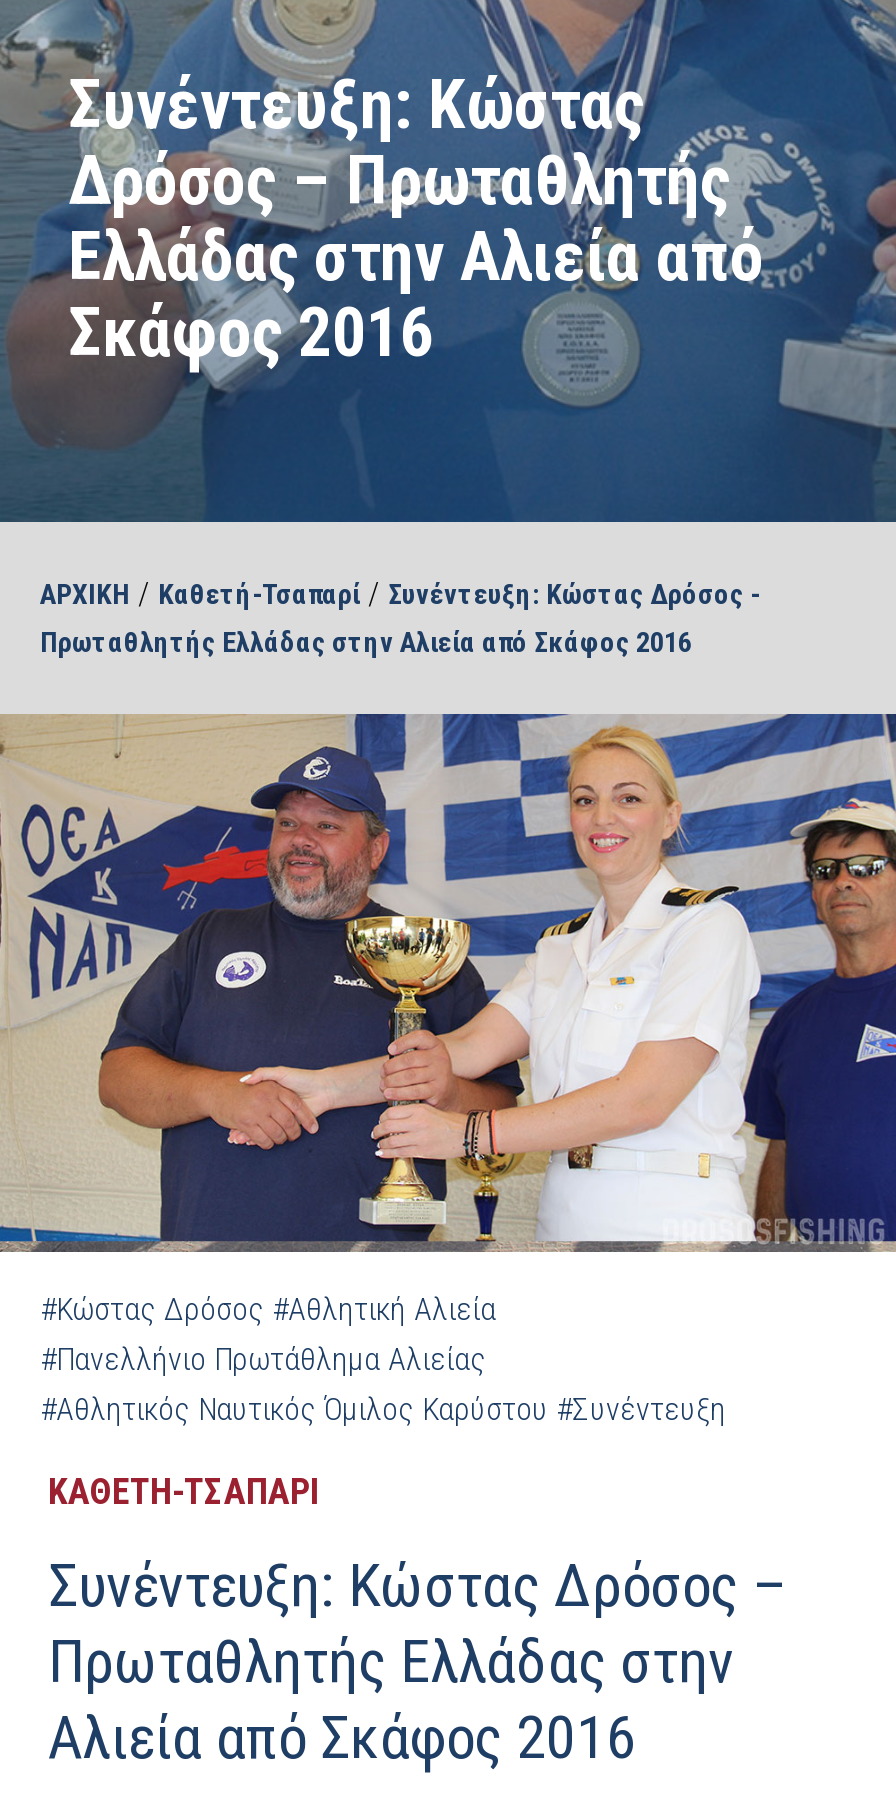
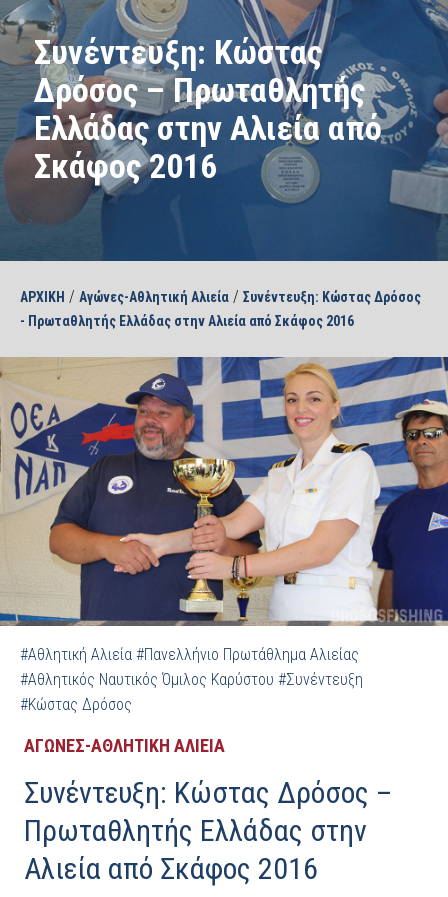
[40,574,760,658] ΑΡΧΙΚΗ / Καθετή-Τσαπαρί / Συνέντευξη: Κώστας Δρόσος - | Πρωταθλητής Ελλάδας στην Αλιεία από Σκάφος 2016 -> [20,287,421,329] ΑΡΧΙΚΗ / Αγώνες-Αθλητική Αλιεία / Συνέντευξη: Κώστας Δρόσος | - Πρωταθλητής Ελλάδας στην Αλιεία από Σκάφος 2016
[40,1290,496,1378] #Κώστας Δρόσος #Αθλητική Αλιεία | #Πανελλήνιο Πρωτάθλημα Αλιείας -> [20,645,359,664] #Αθλητική Αλιεία #Πανελλήνιο Πρωτάθλημα Αλιείας
moved [40,1390,726,1428] -> [20,670,363,689]: #Αθλητικός Ναυτικός Όμιλος Καρύστου #Συνέντευξη
[48,1470,320,1512] ΚΑΘΕΤΗ-ΤΣΑΠΑΡΙ -> [20,695,225,756] #Κώστας Δρόσος | ΑΓΩΝΕΣ-ΑΘΛΗΤΙΚΗ ΑΛΙΕΙΑ

